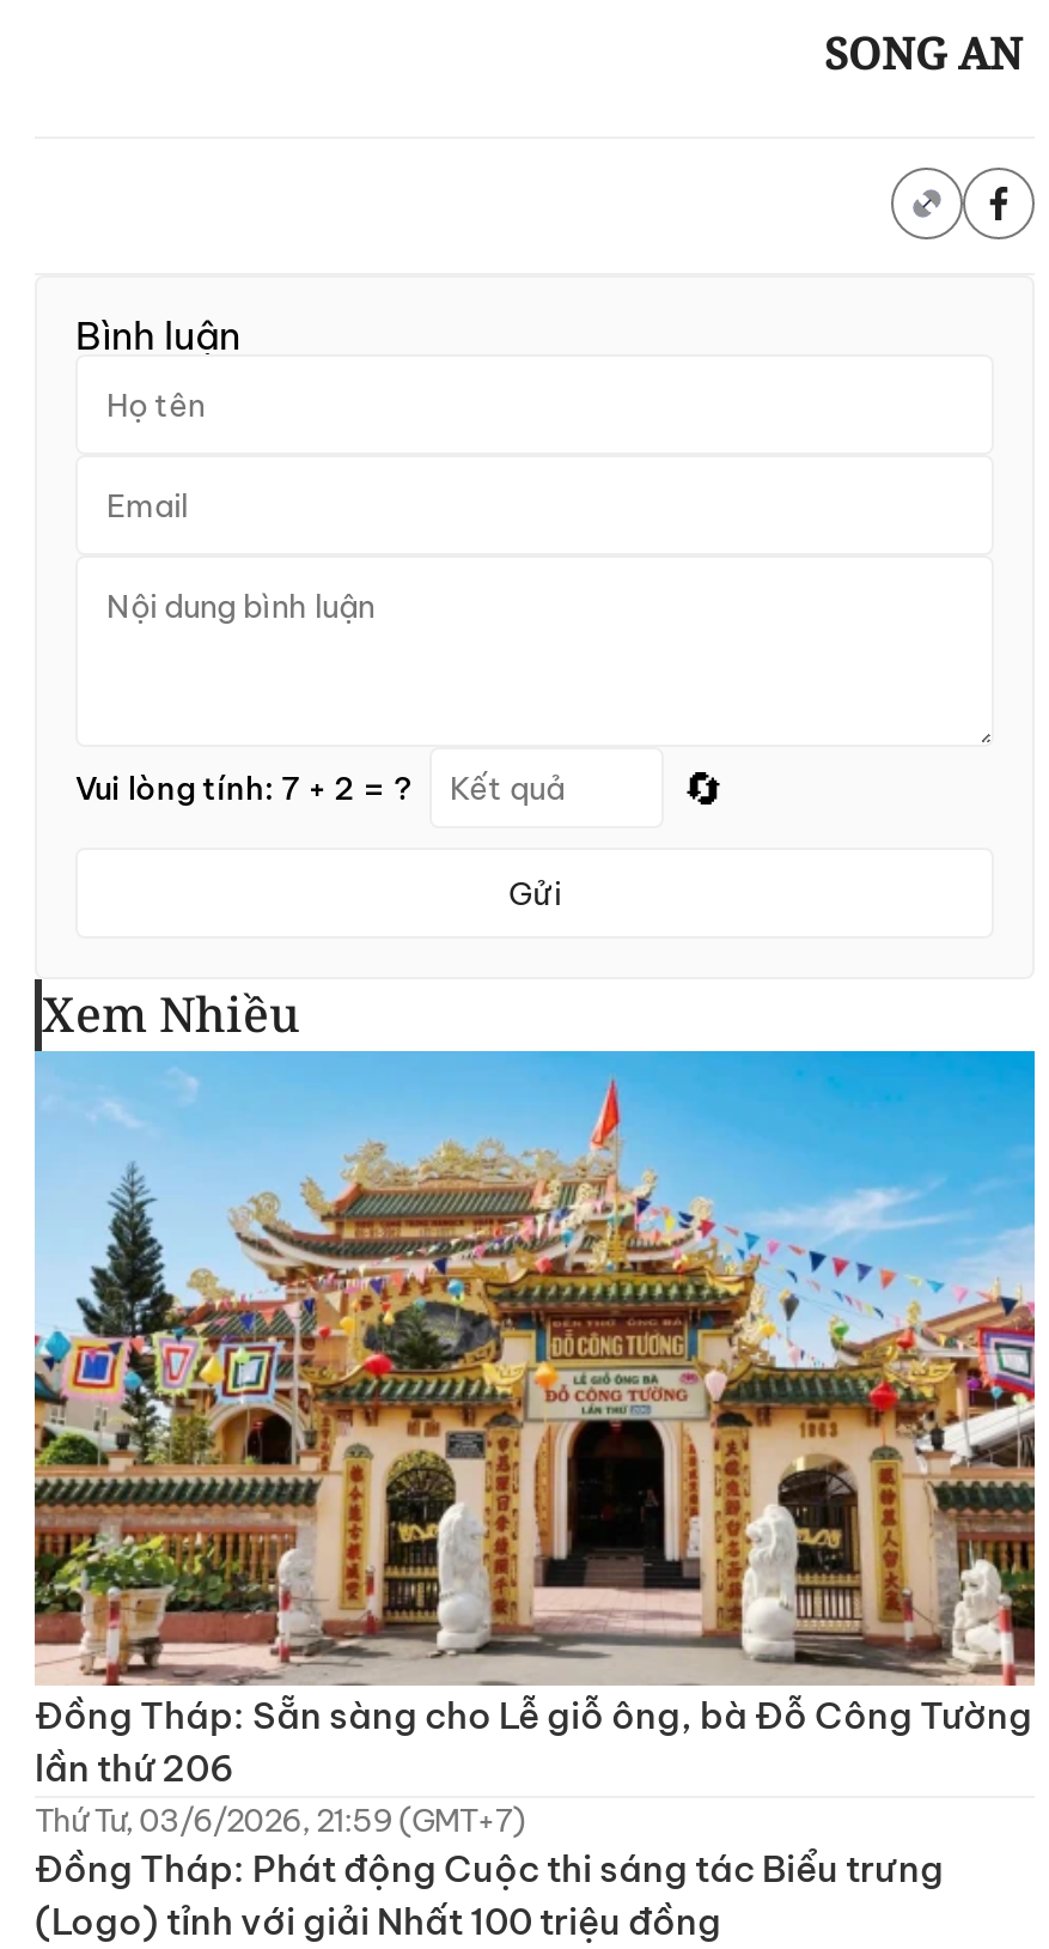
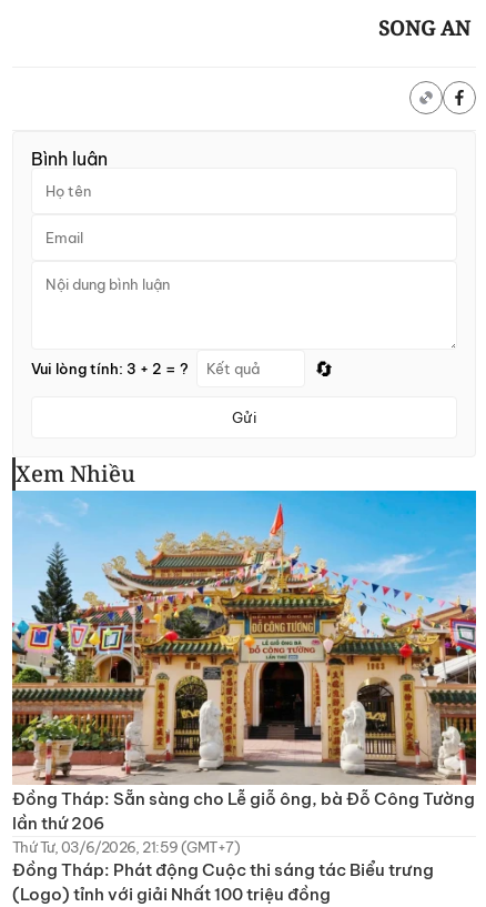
[75,767,413,806] Vui lòng tính: 7 + 2 = ? -> [31,359,189,377] Vui lòng tính: 3 + 2 = ?

